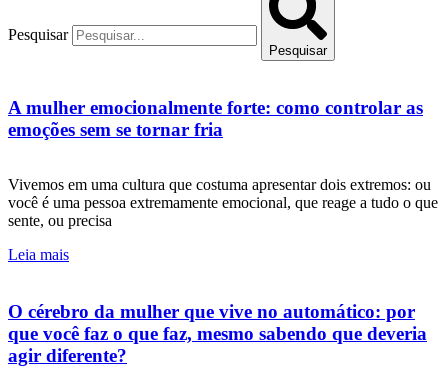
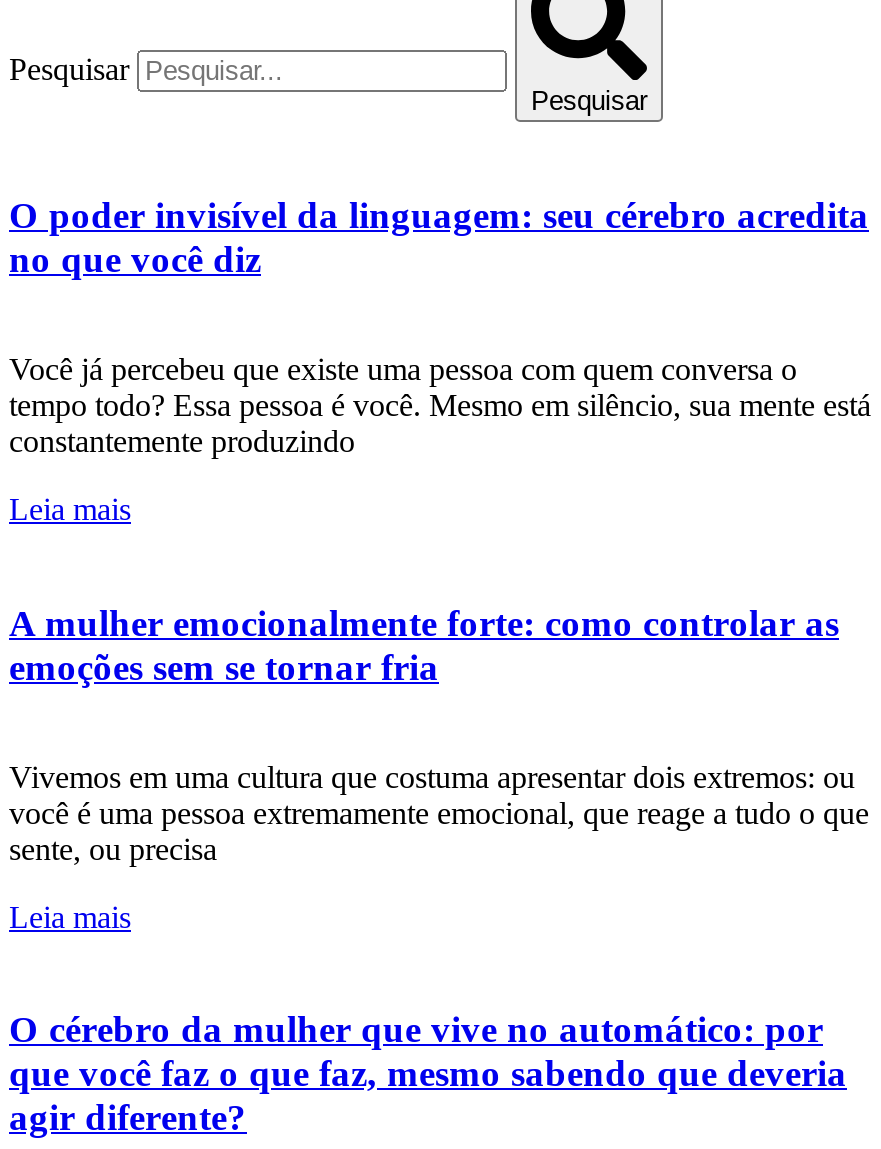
none -> [9,195,871,526] O poder invisível da linguagem: seu cérebro acredita | no que você diz | Você já percebeu que existe uma pessoa com quem conversa o | tempo todo? Essa pessoa é você. Mesmo em silêncio, sua mente está | constantemente produzindo | Leia mais

